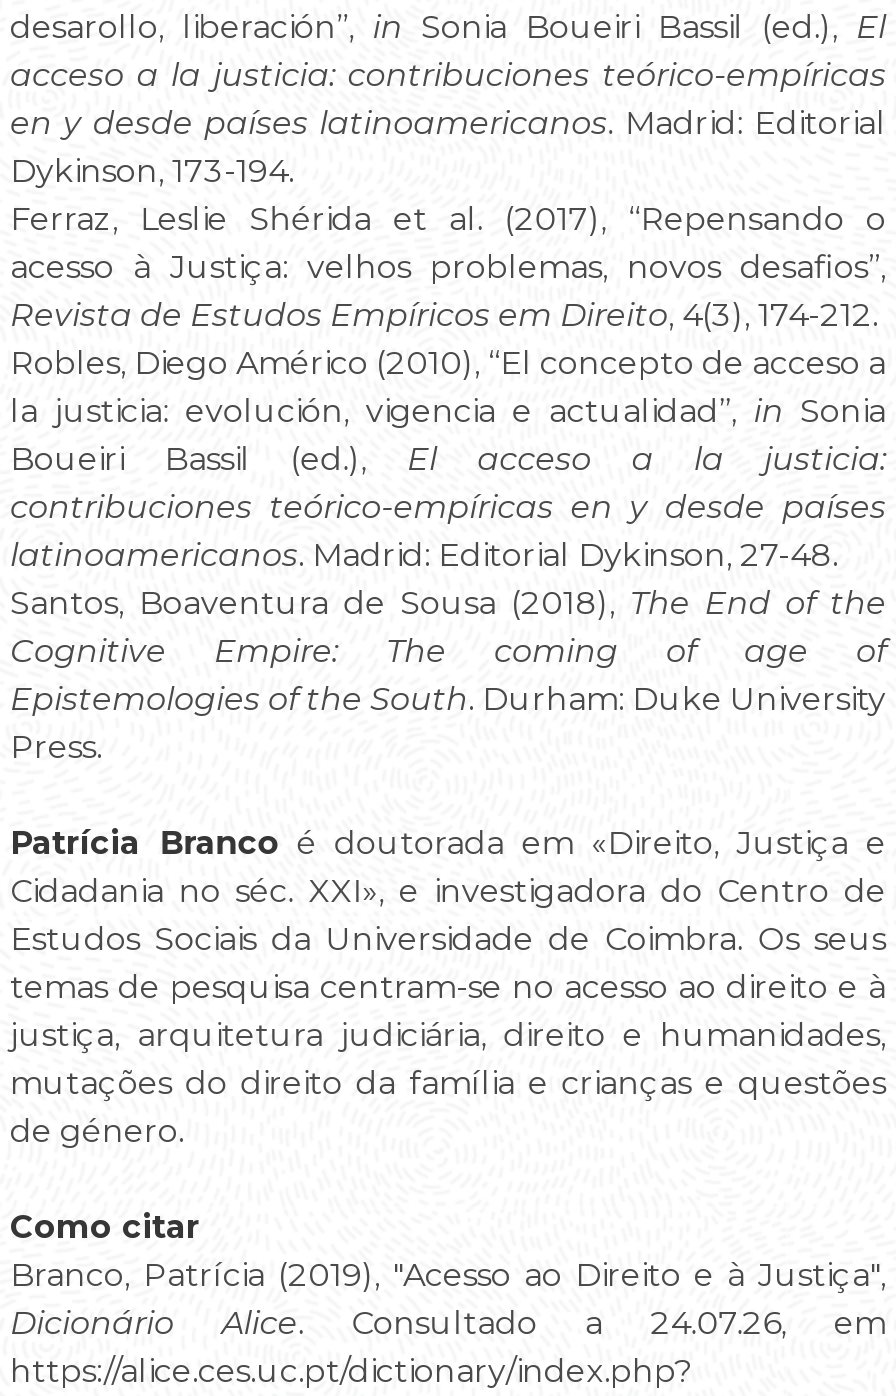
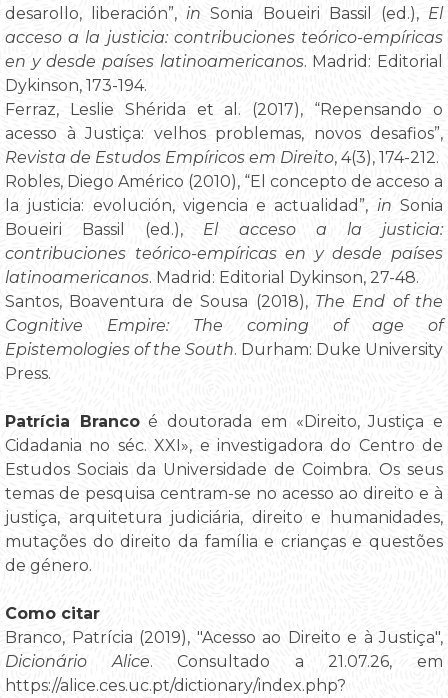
[10,1303,886,1341] Dicionário Alice. Consultado a 24.07.26, em -> [5,652,443,671] Dicionário Alice. Consultado a 21.07.26, em

